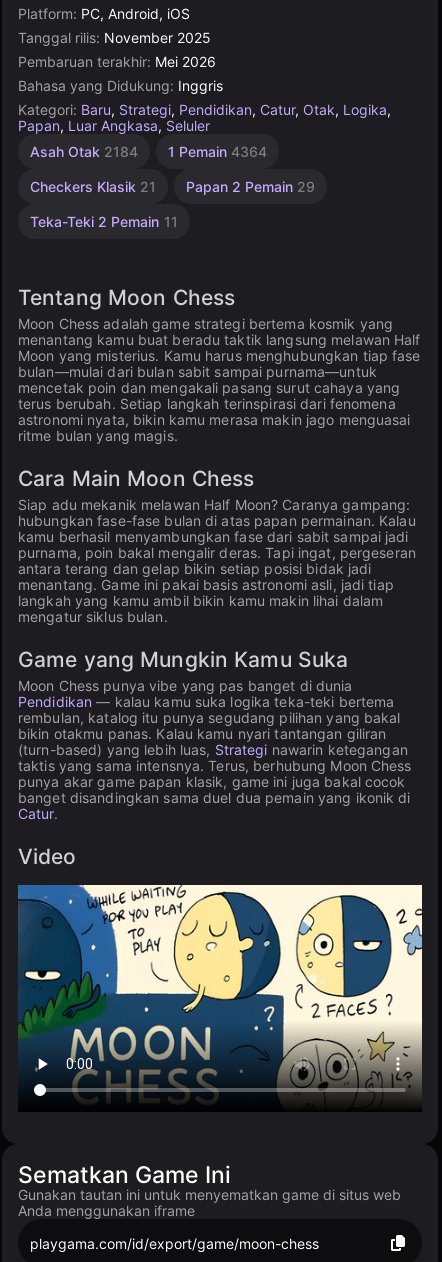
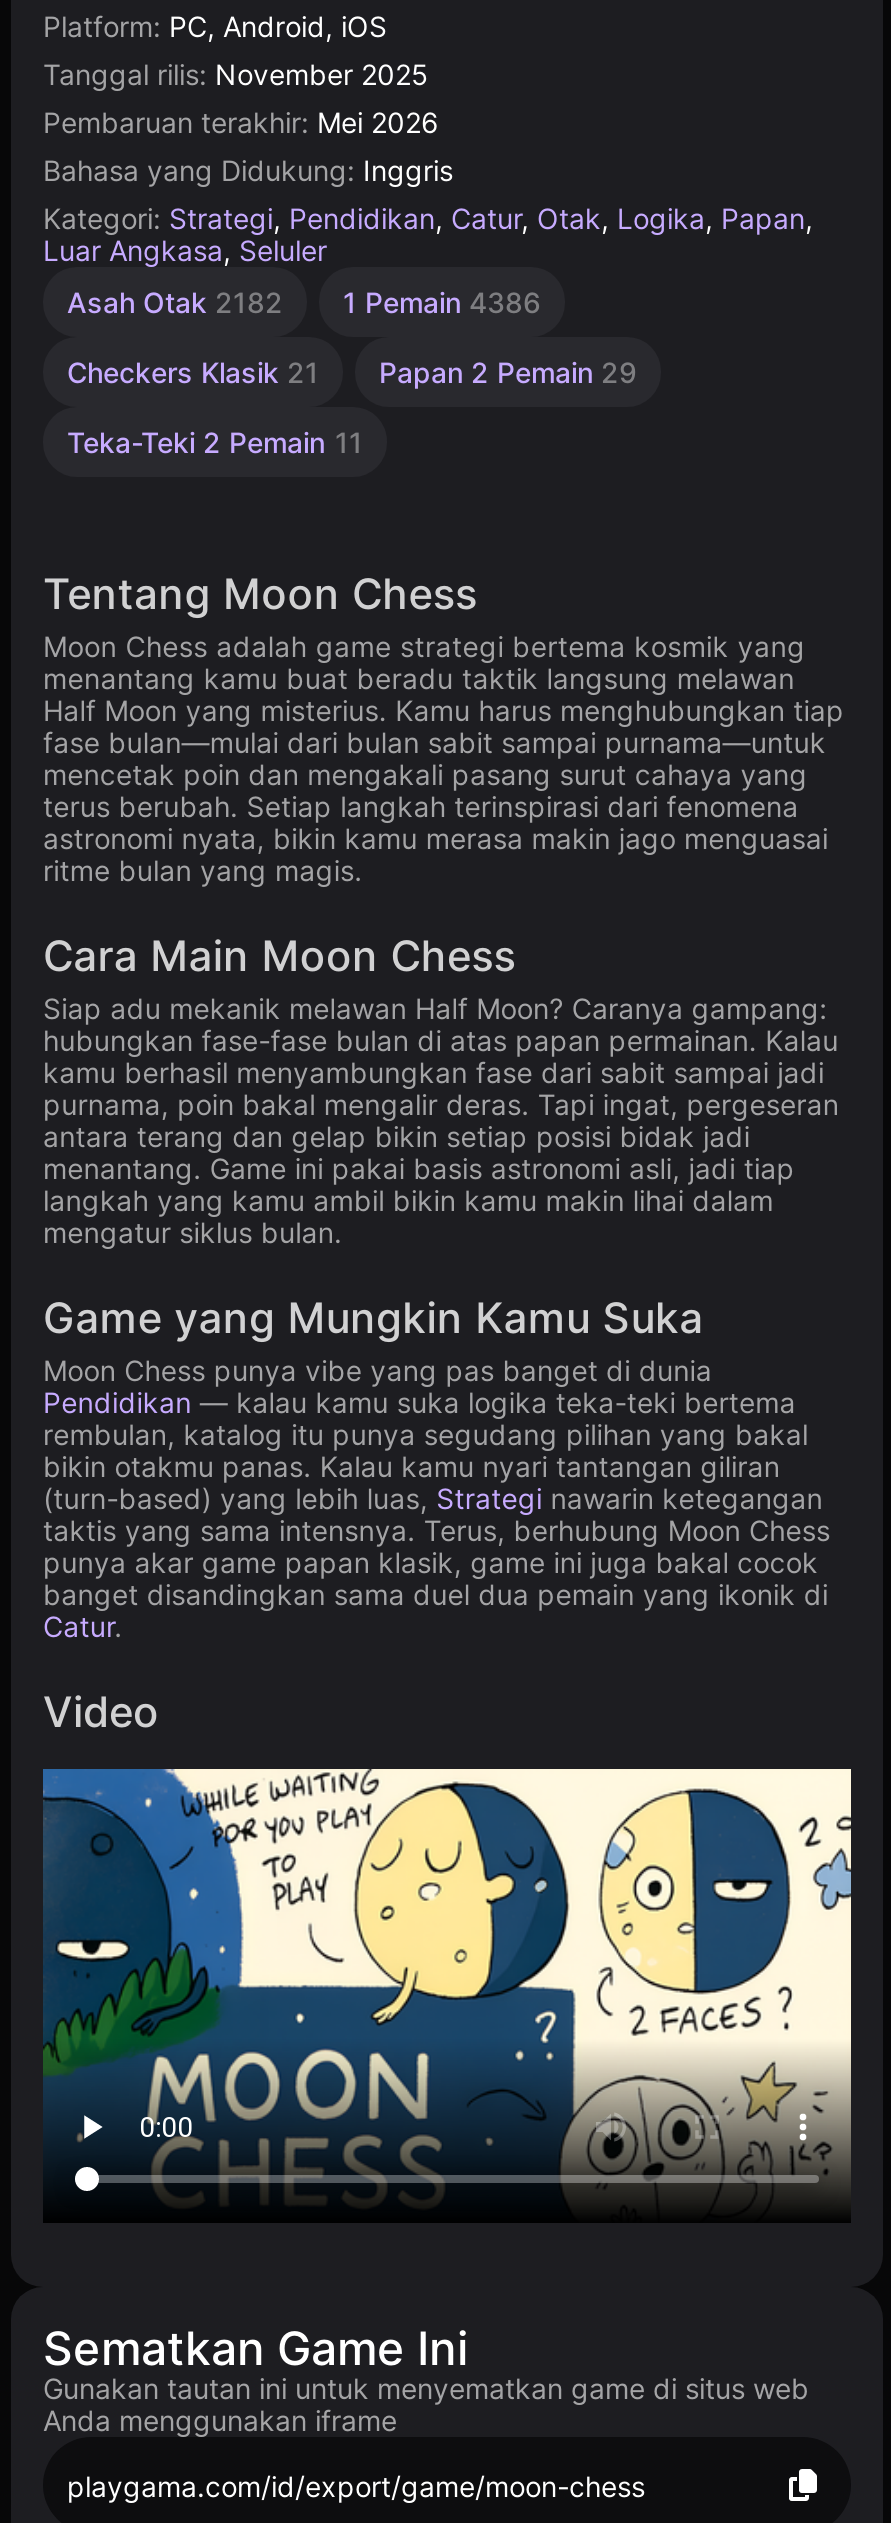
[18,101,391,134] Kategori: Baru, Strategi, Pendidikan, Catur, Otak, Logika, | Papan, Luar Angkasa,Seluler -> [43,201,813,267] Kategori: Strategi, Pendidikan, Catur, Otak, Logika, Papan, | Luar Angkasa, Seluler
[30,143,267,160] Asah Otak 2184 | 1 Pemain 4364 -> [67,285,541,319] Asah Otak 2182 | 1 Pemain 4386

